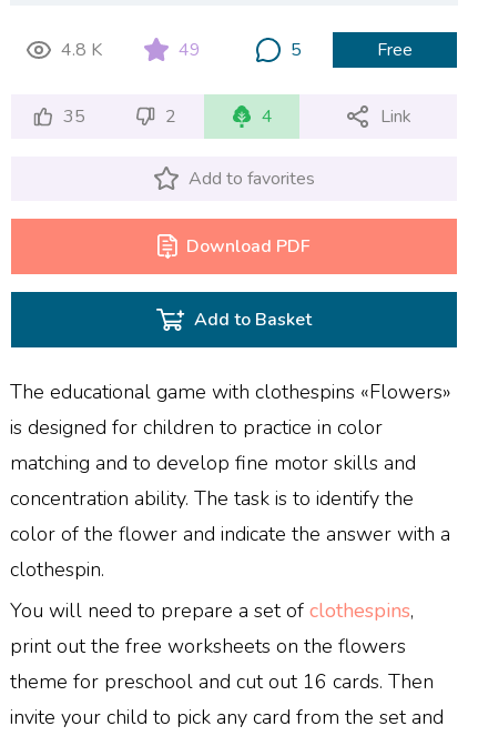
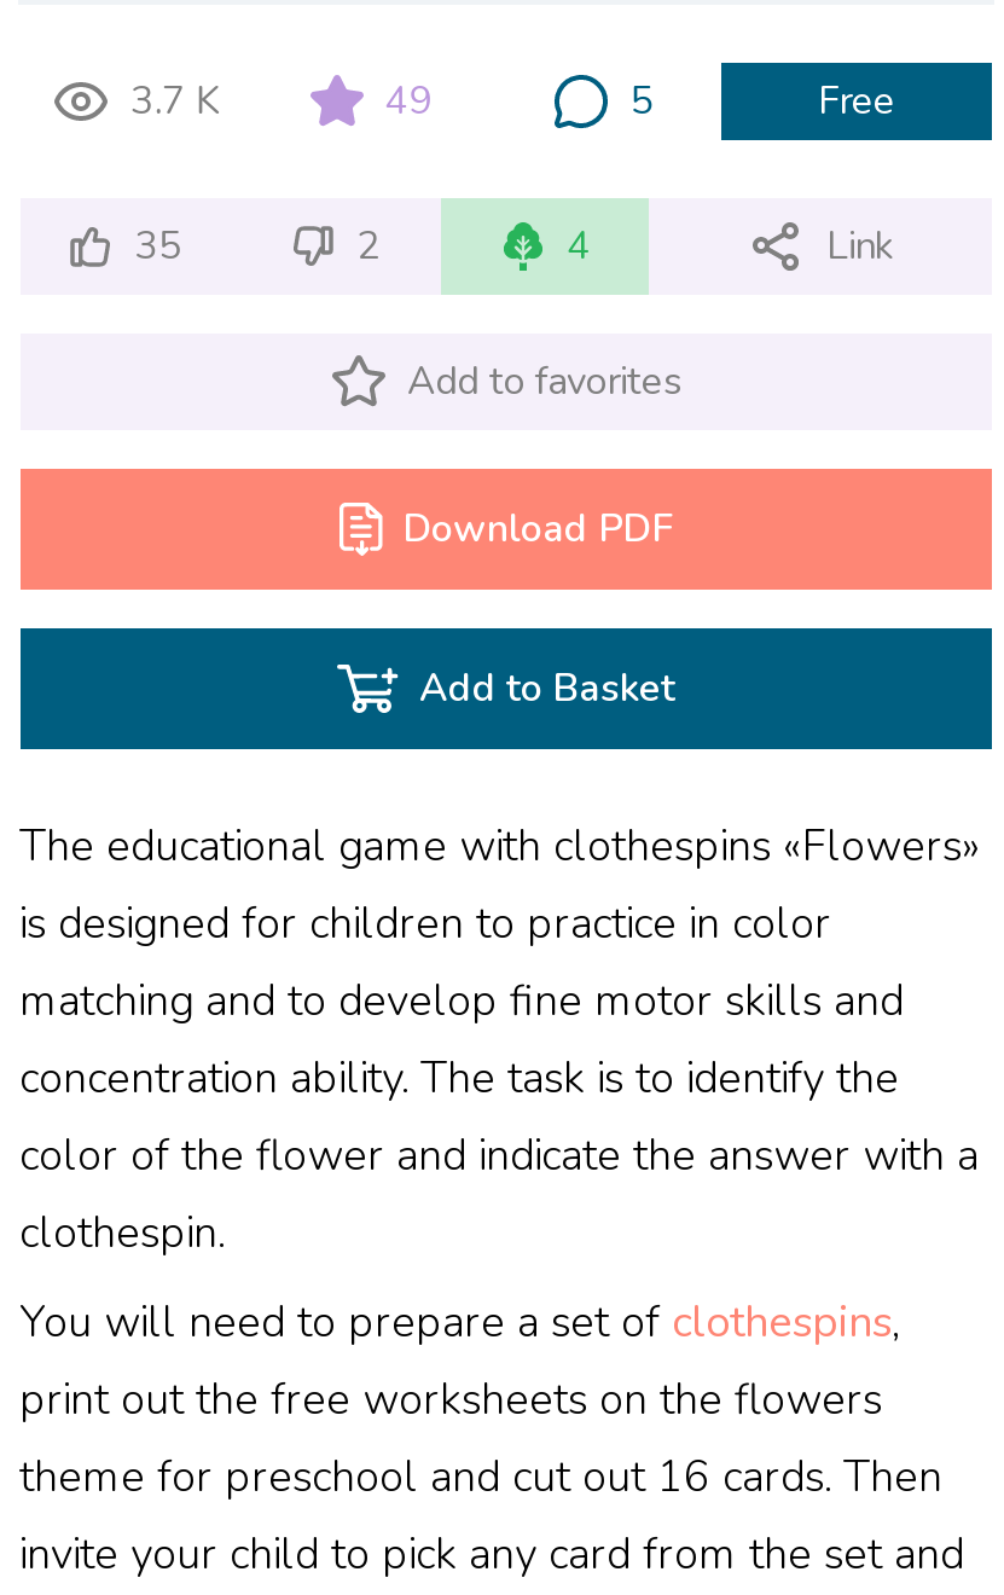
[61,38,102,63] 4.8 K -> [130,76,220,129] 3.7 K

